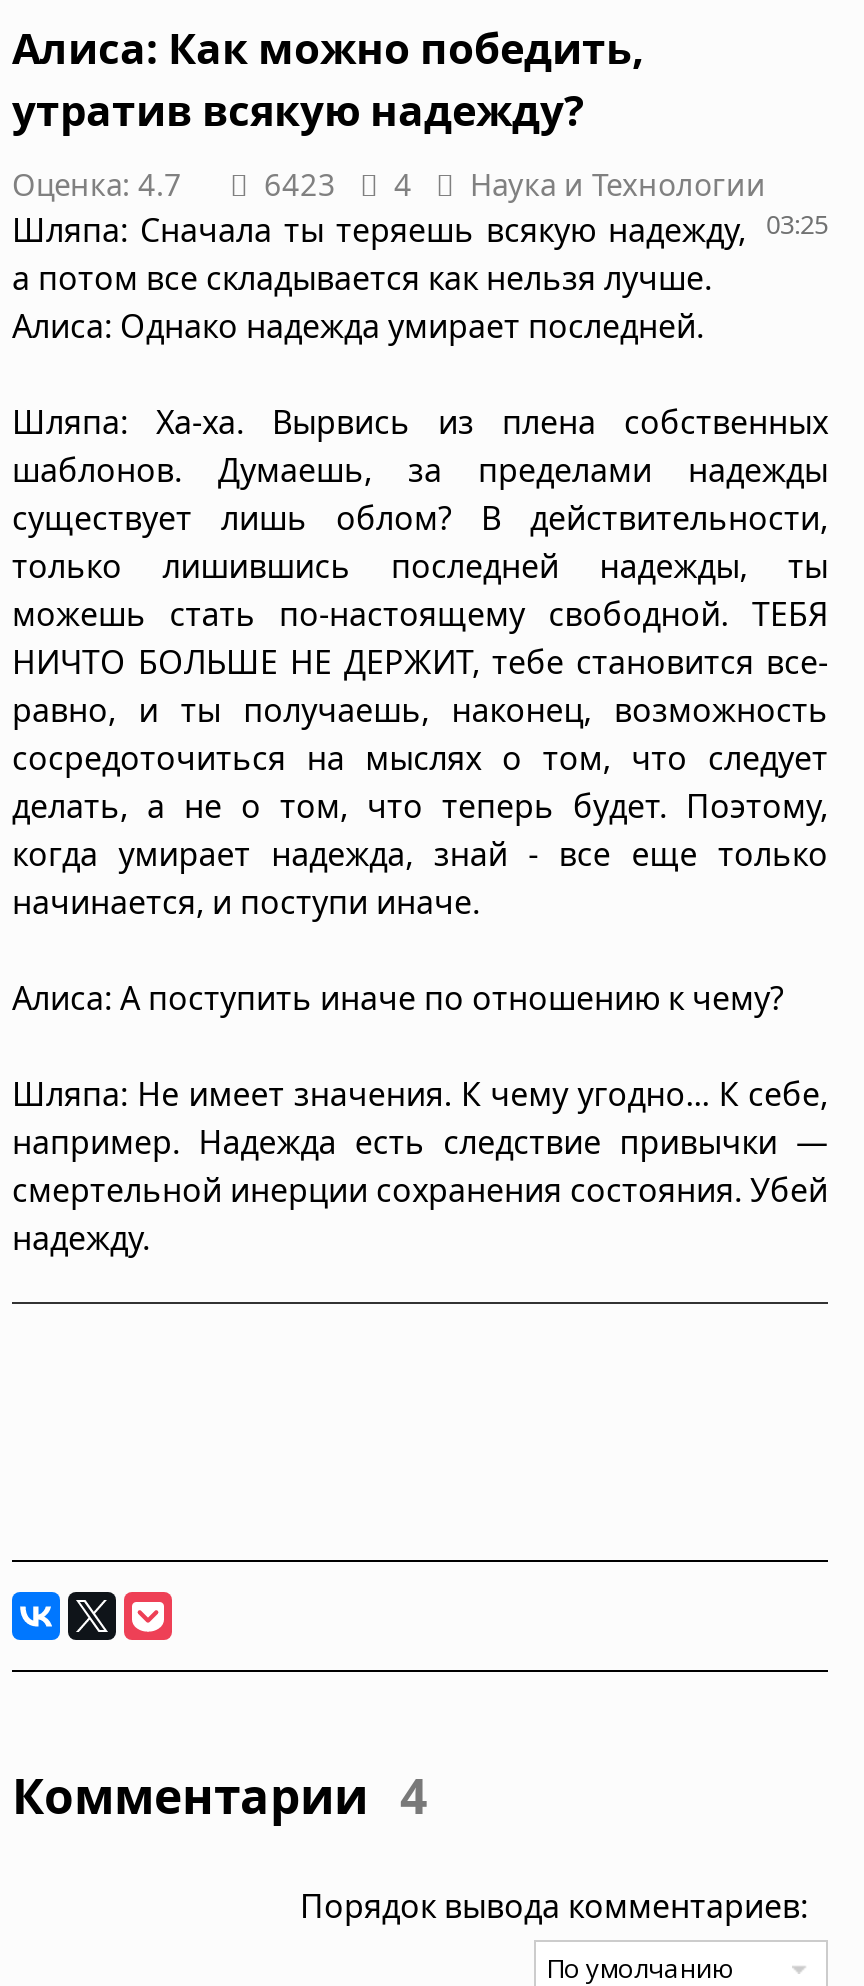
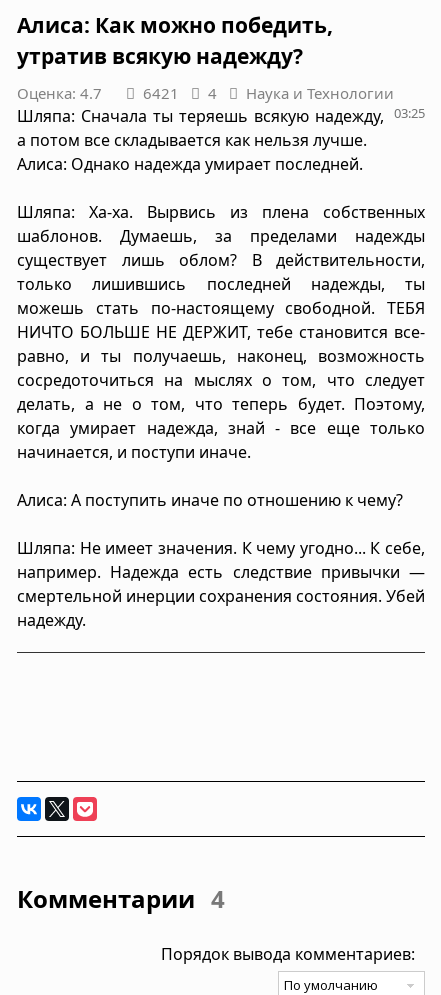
[12,164,766,204] Оценка: 4.7 6423 4 Наука и Технологии -> [17,83,394,103] Оценка: 4.7 6421 4 Наука и Технологии

